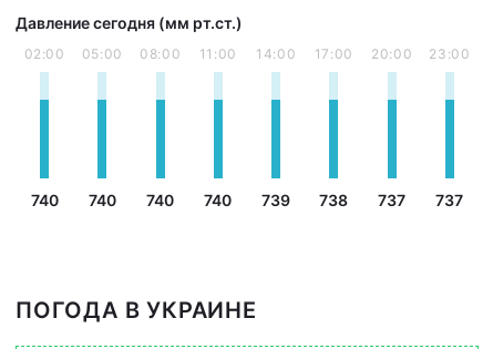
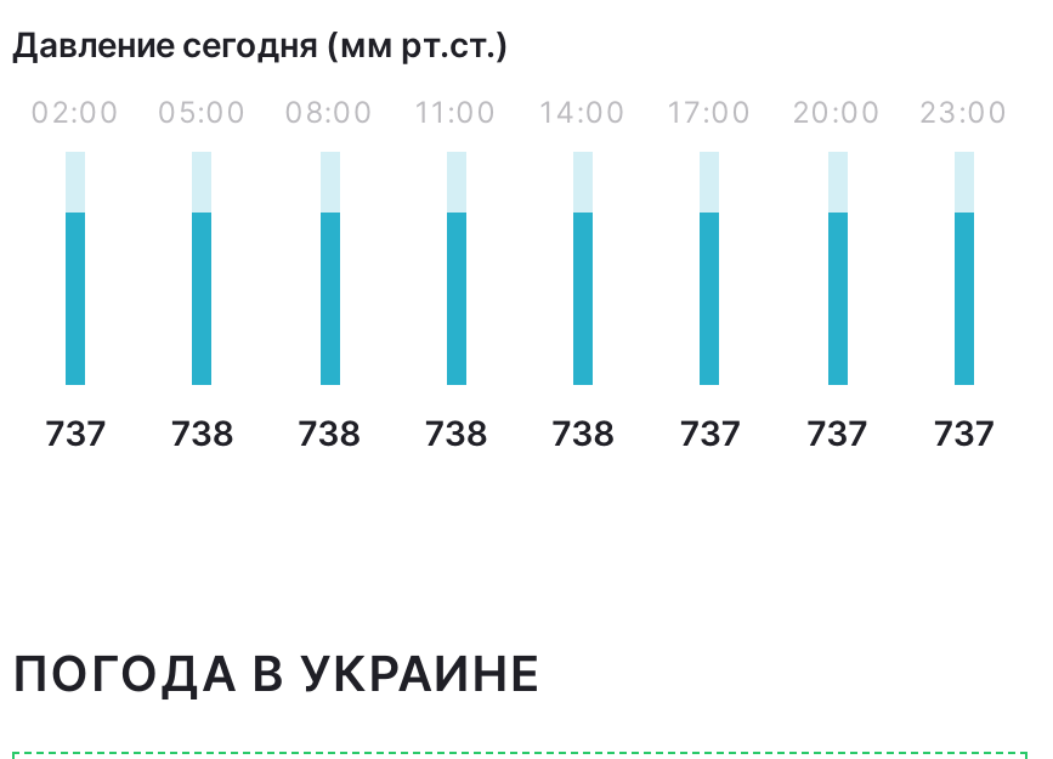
[31,191,58,209] 740 -> [45,412,106,453] 737
[89,191,116,209] 740 -> [171,412,234,453] 738
[146,191,174,209] 740 -> [298,412,361,453] 738
[204,191,232,209] 740 -> [425,412,488,453] 738
[262,191,290,209] 739 -> [552,412,615,453] 738
[320,191,348,209] 738 -> [680,412,741,453] 737

